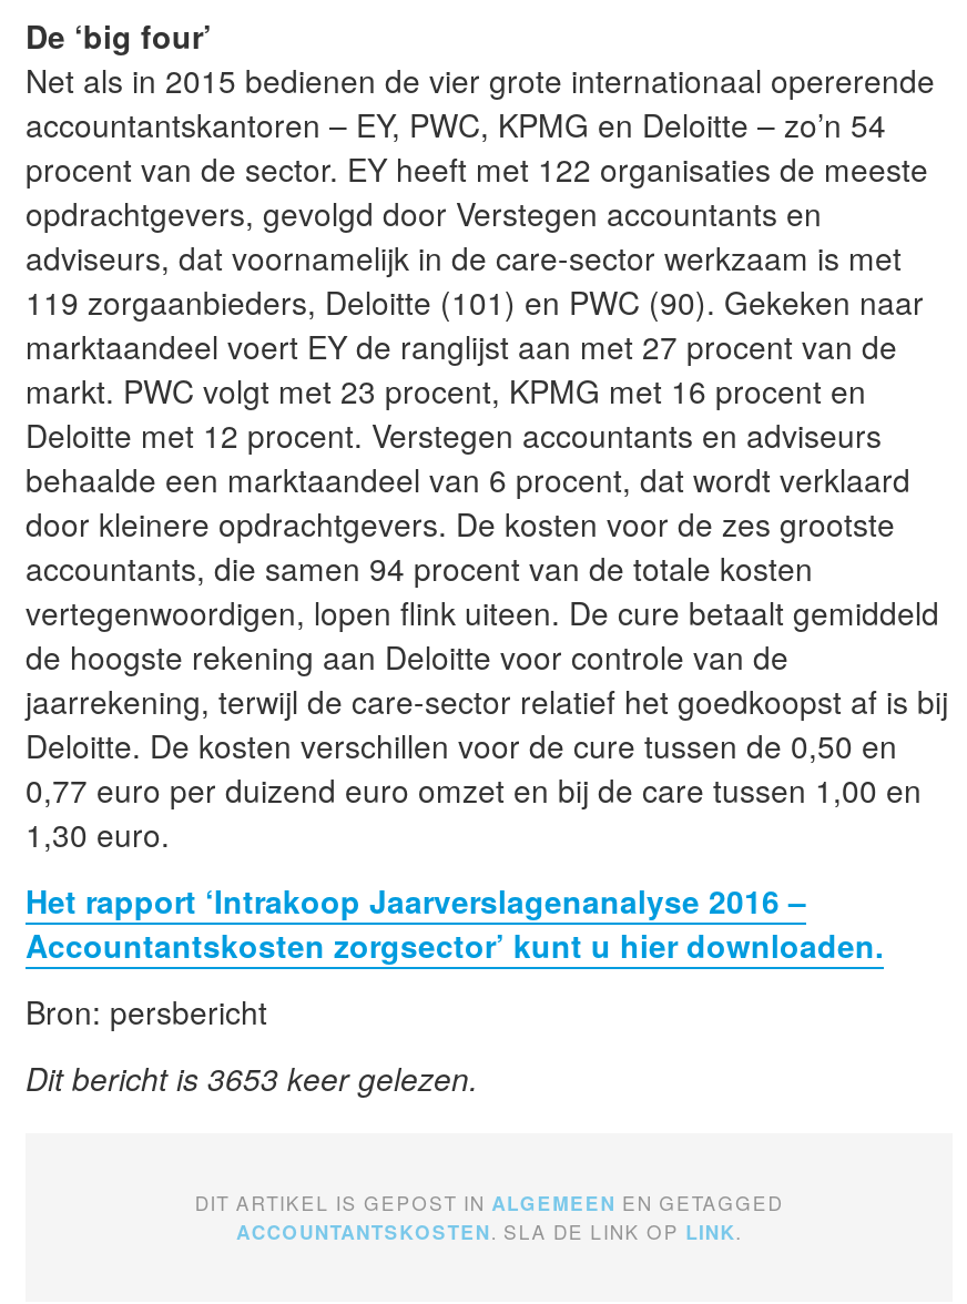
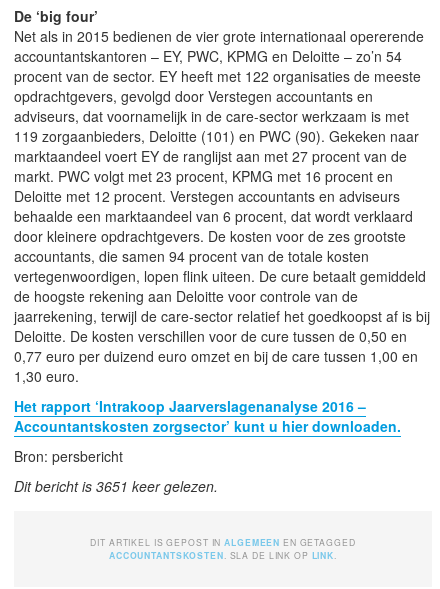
[26,1055,478,1099] Dit bericht is 3653 keer gelezen. -> [14,475,218,495] Dit bericht is 3651 keer gelezen.

